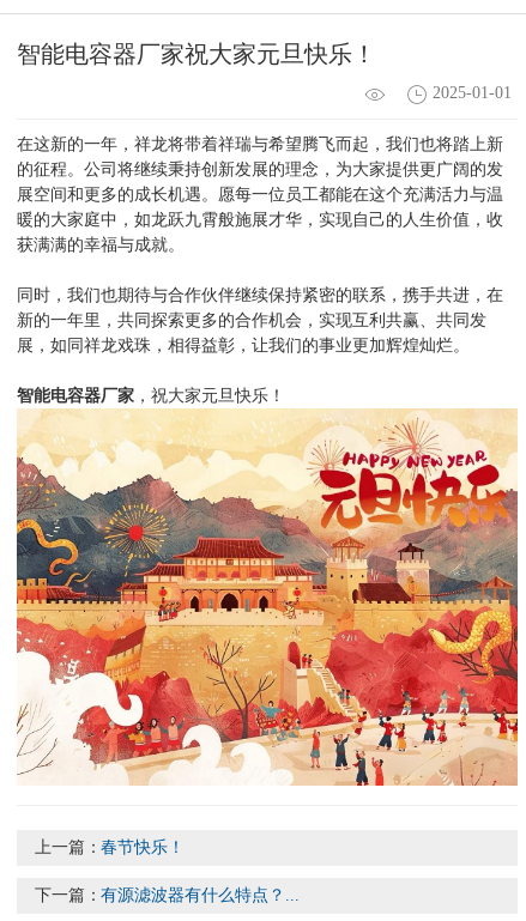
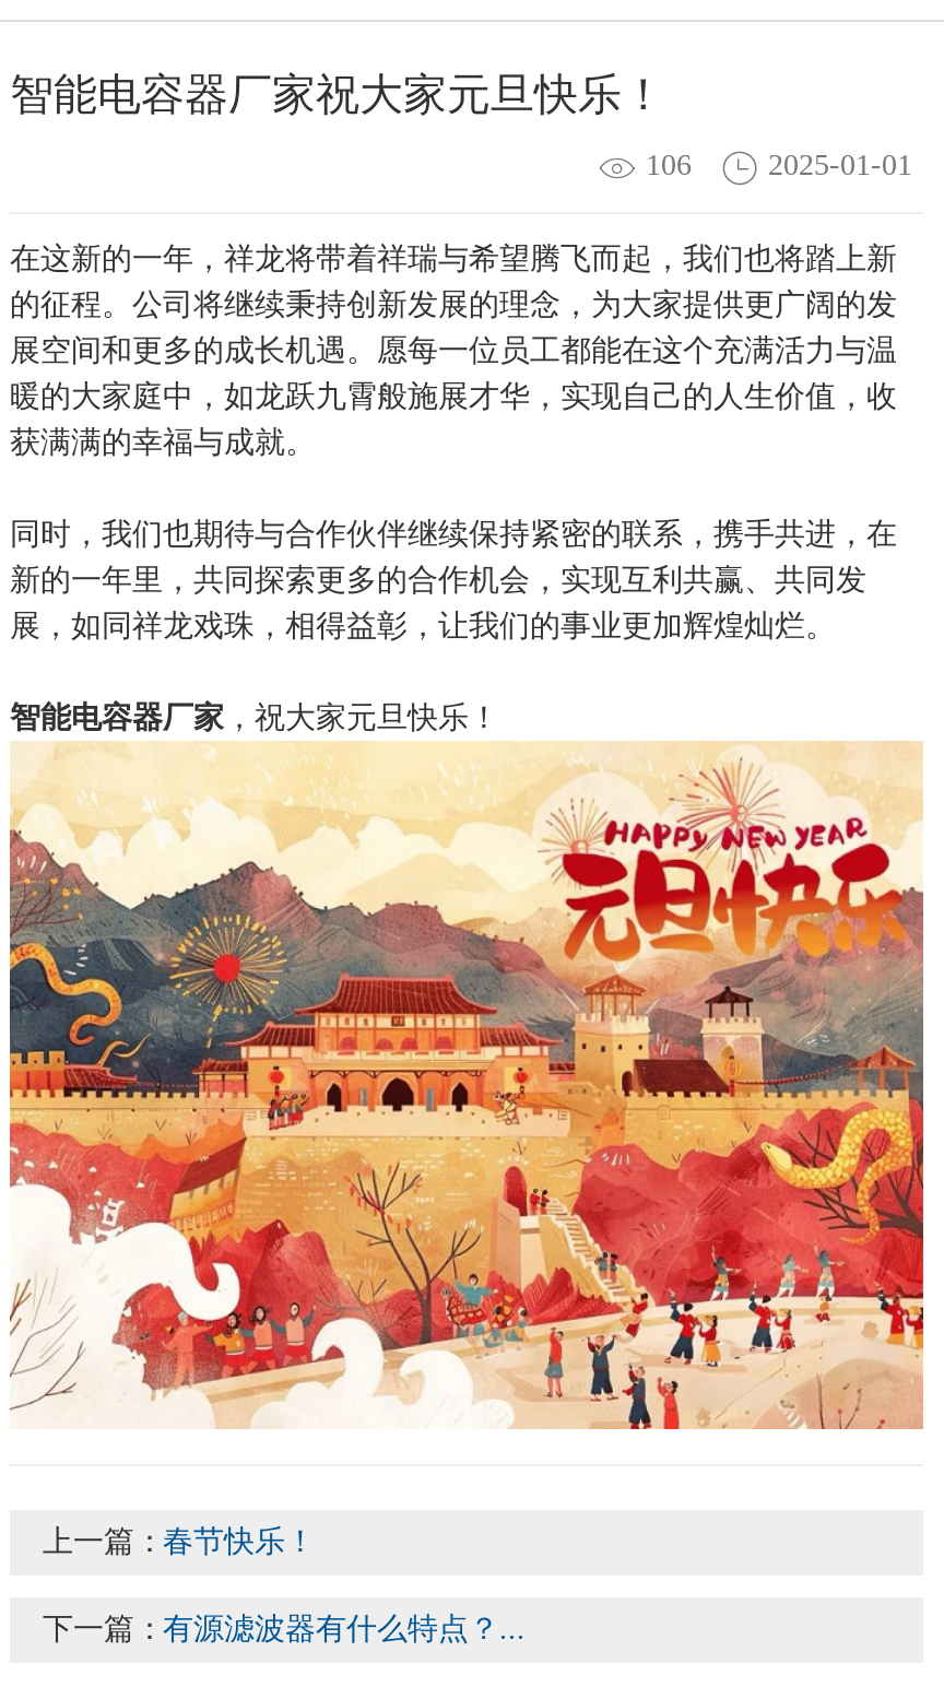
none -> [646,149,692,182] 106

